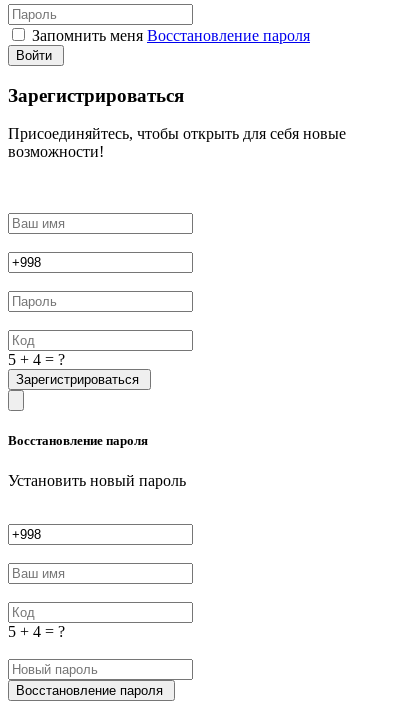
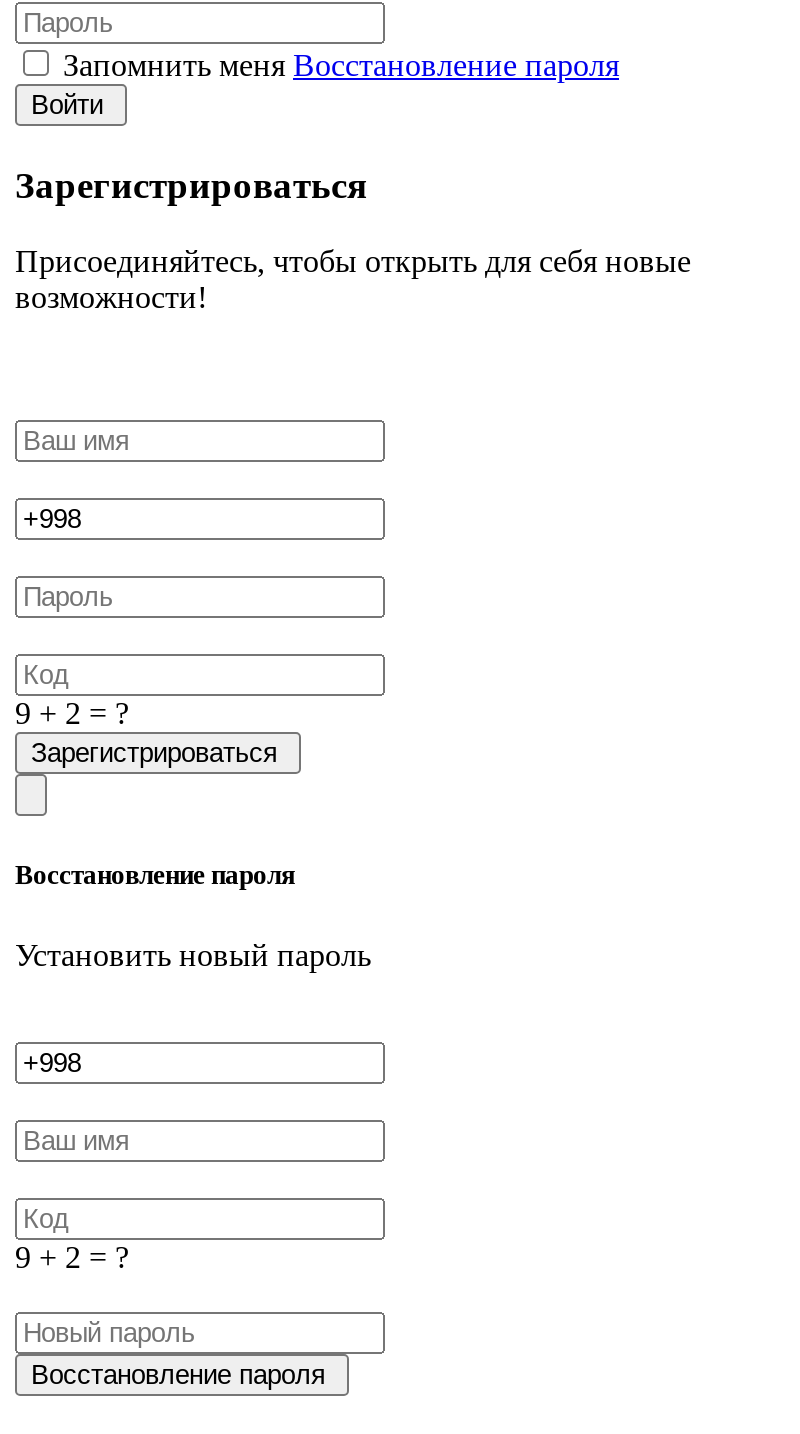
[8,351,65,368] 5 + 4 = ? -> [15,696,129,730] 9 + 2 = ?
[8,623,65,640] 5 + 4 = ? -> [15,1239,129,1273] 9 + 2 = ?

